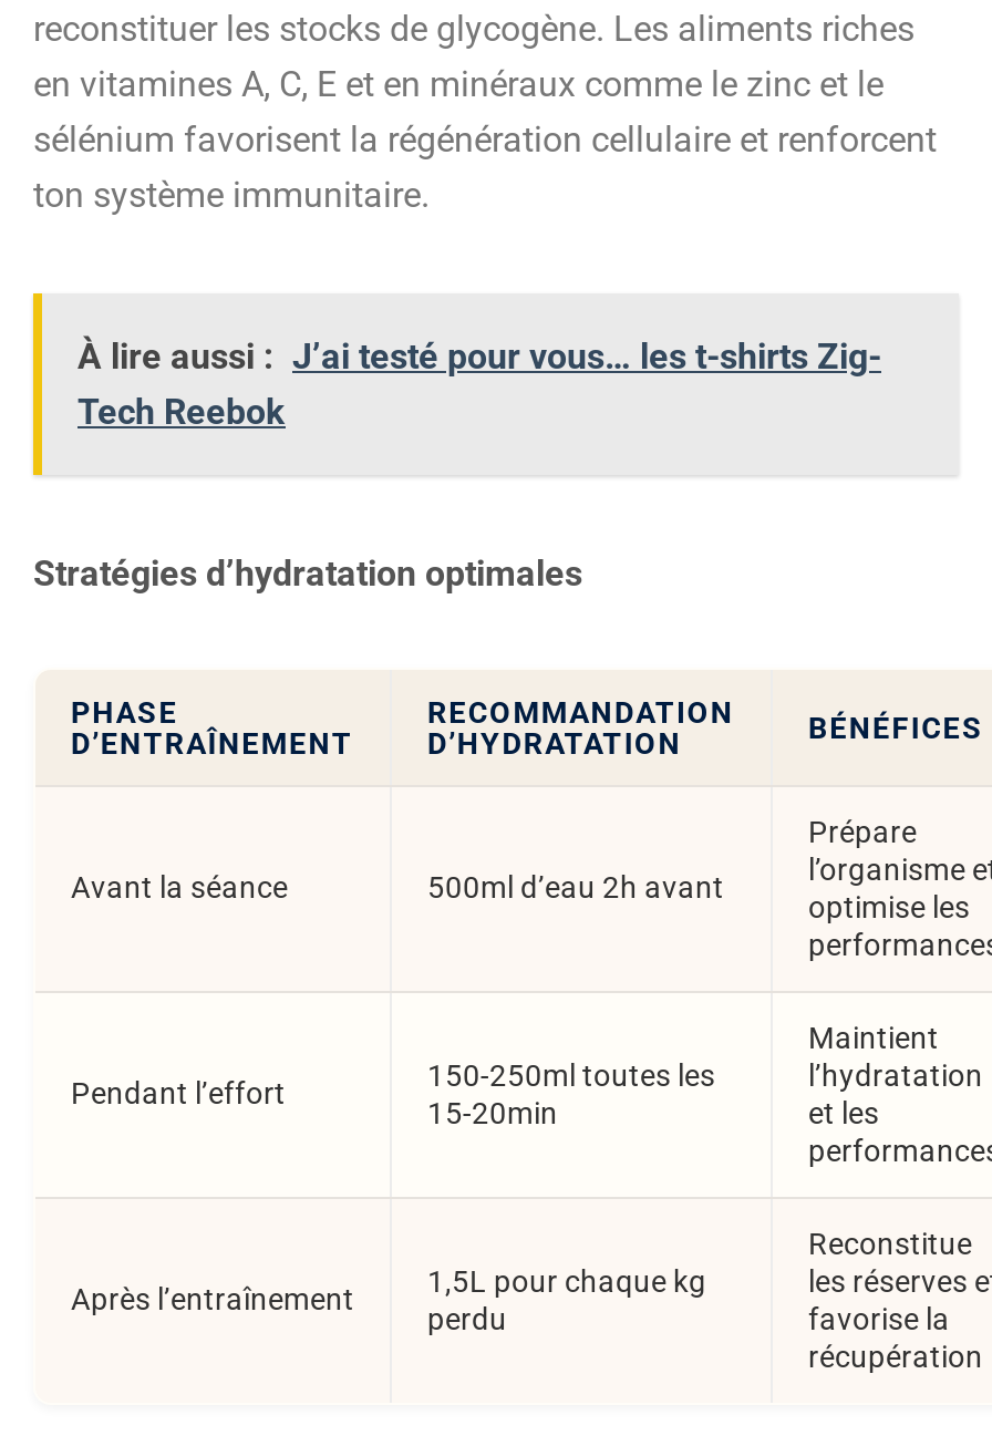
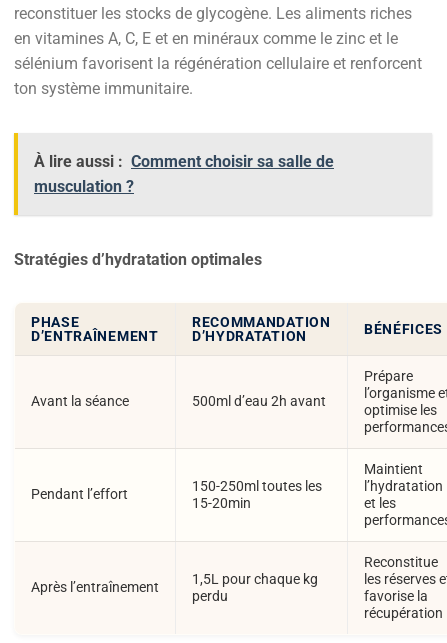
[77,336,881,433] À lire aussi : J’ai testé pour vous… les t-shirts Zig- | Tech Reebok -> [34,152,334,196] À lire aussi : Comment choisir sa salle de | musculation ?

